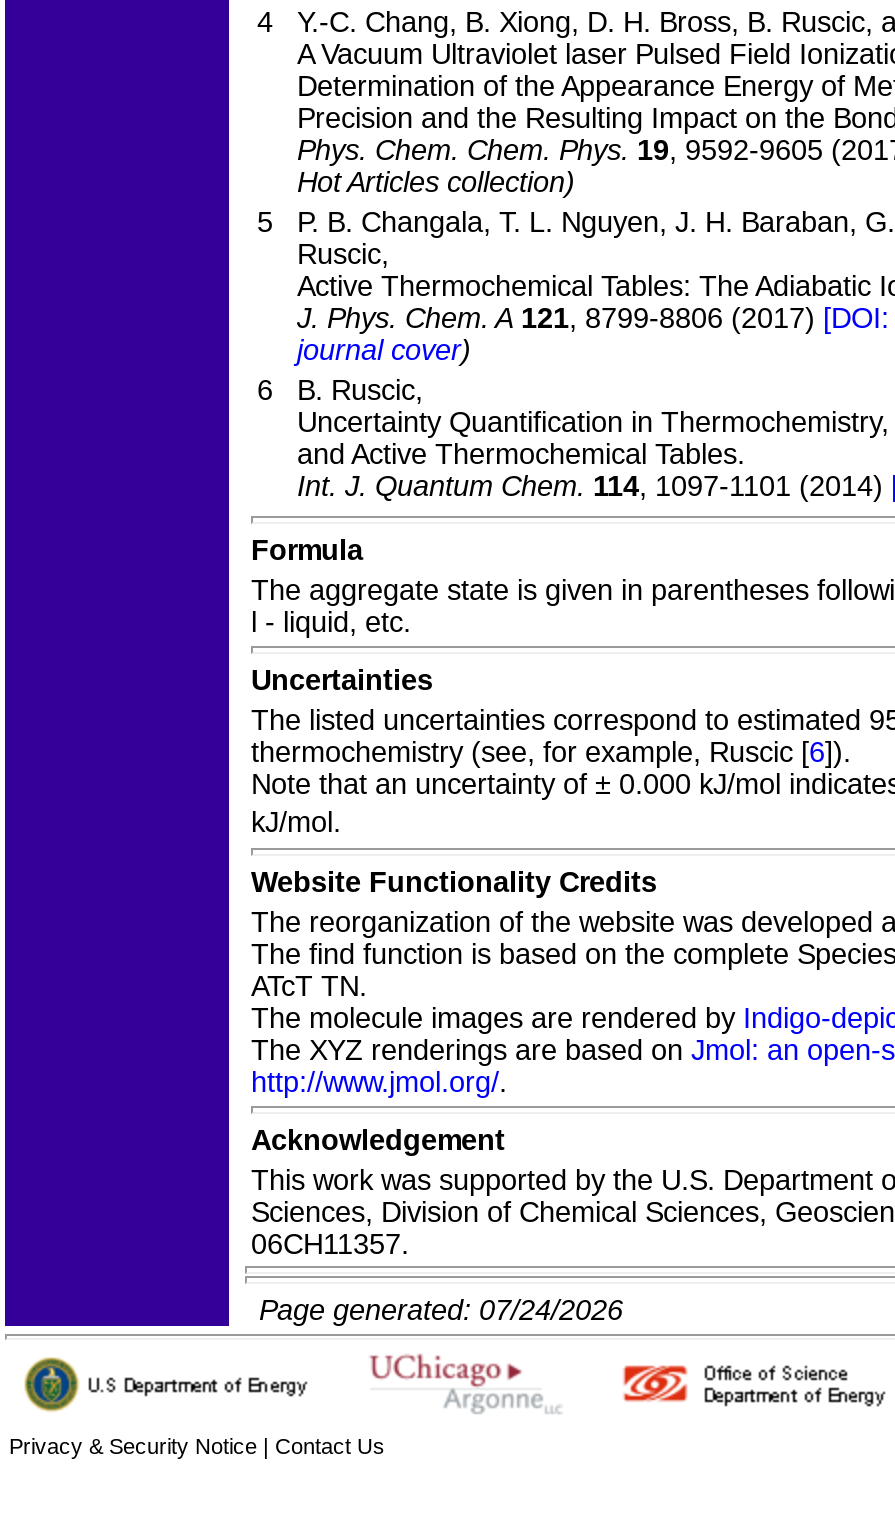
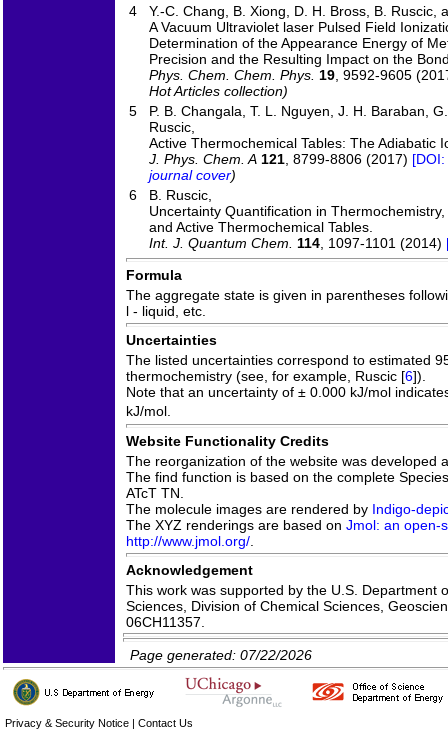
[259,1294,623,1326] Page generated: 07/24/2026 -> [130,647,312,663] Page generated: 07/22/2026

